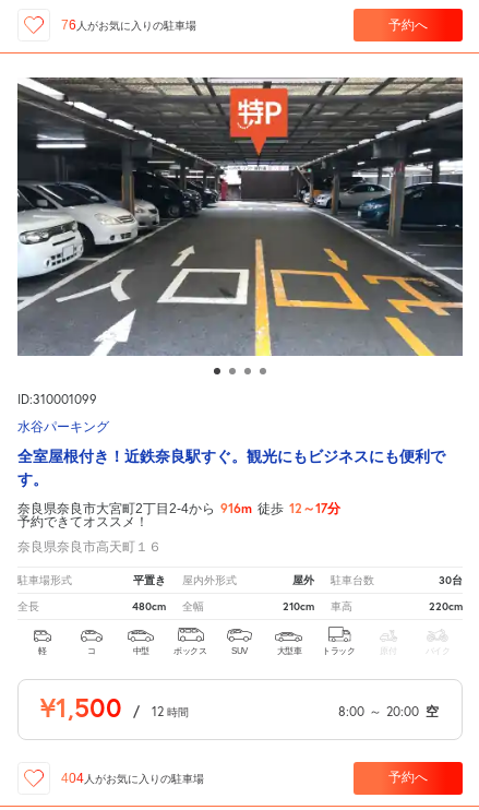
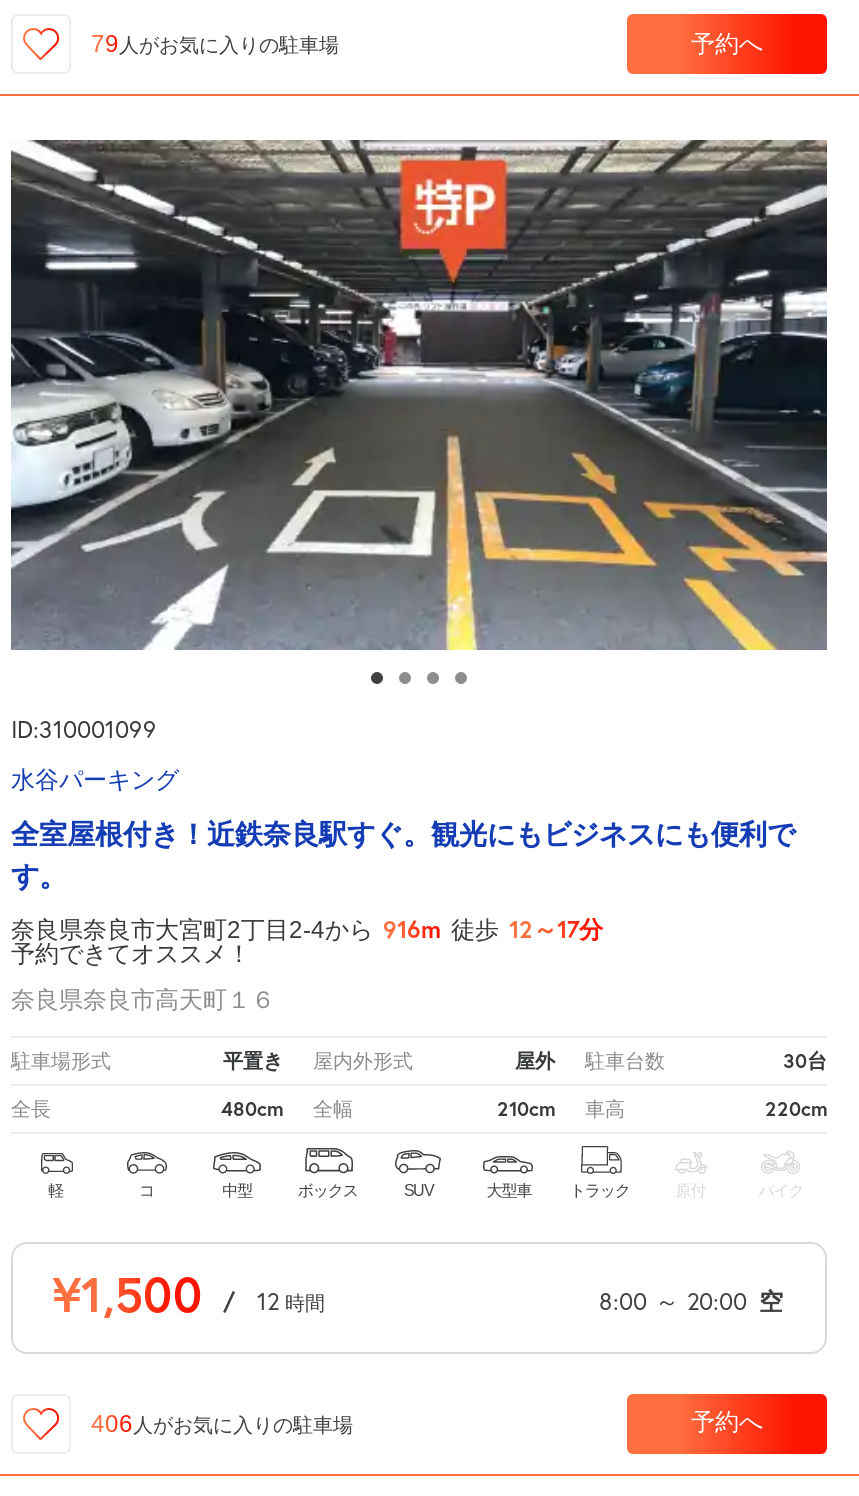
[61,17,196,33] 76人がお気に入りの駐車場 -> [91,30,339,58] 79人がお気に入りの駐車場
[61,770,204,785] 404人がお気に入りの駐車場 -> [91,1409,353,1437] 406人がお気に入りの駐車場

